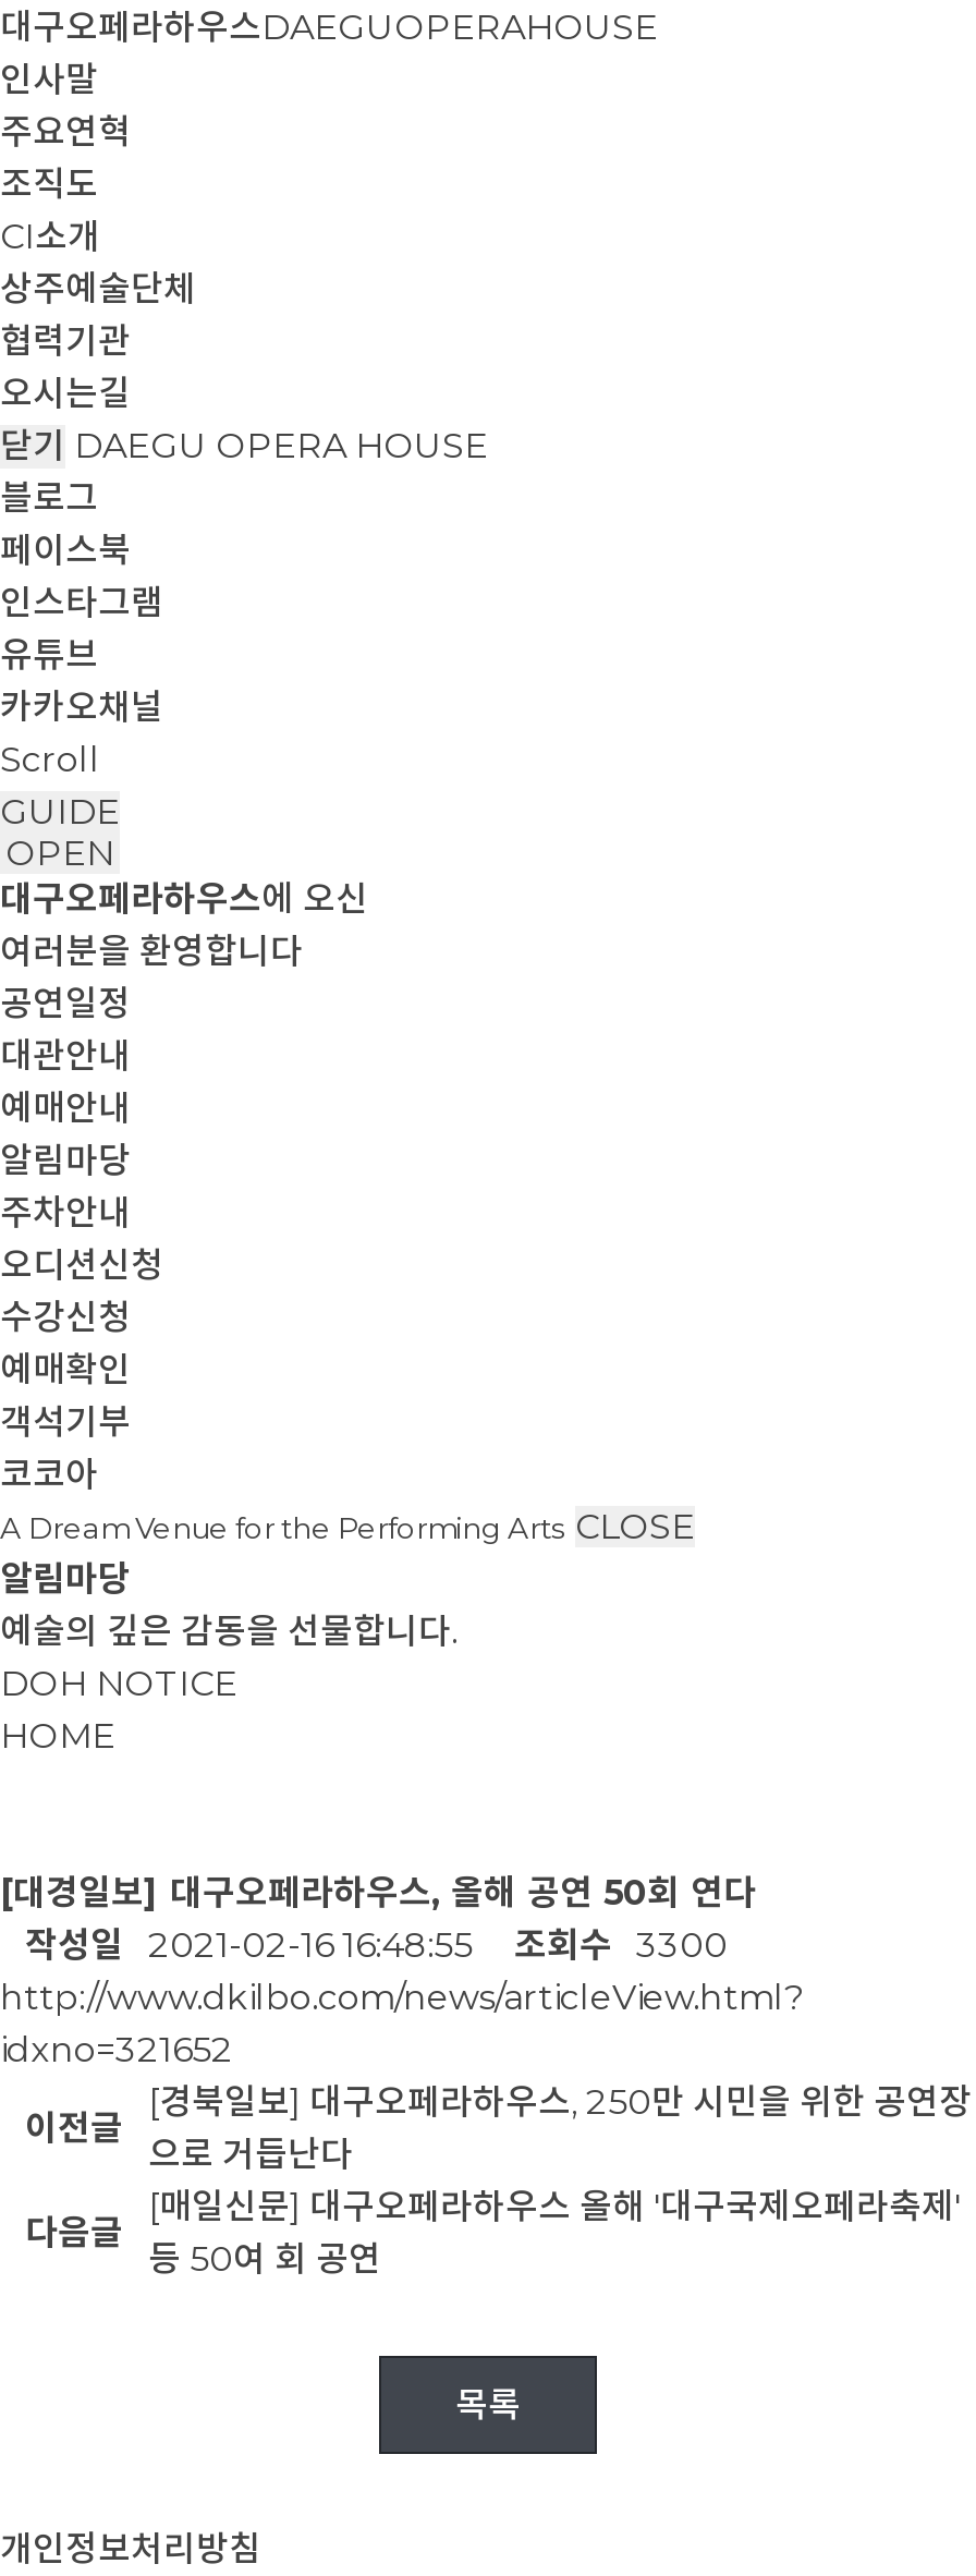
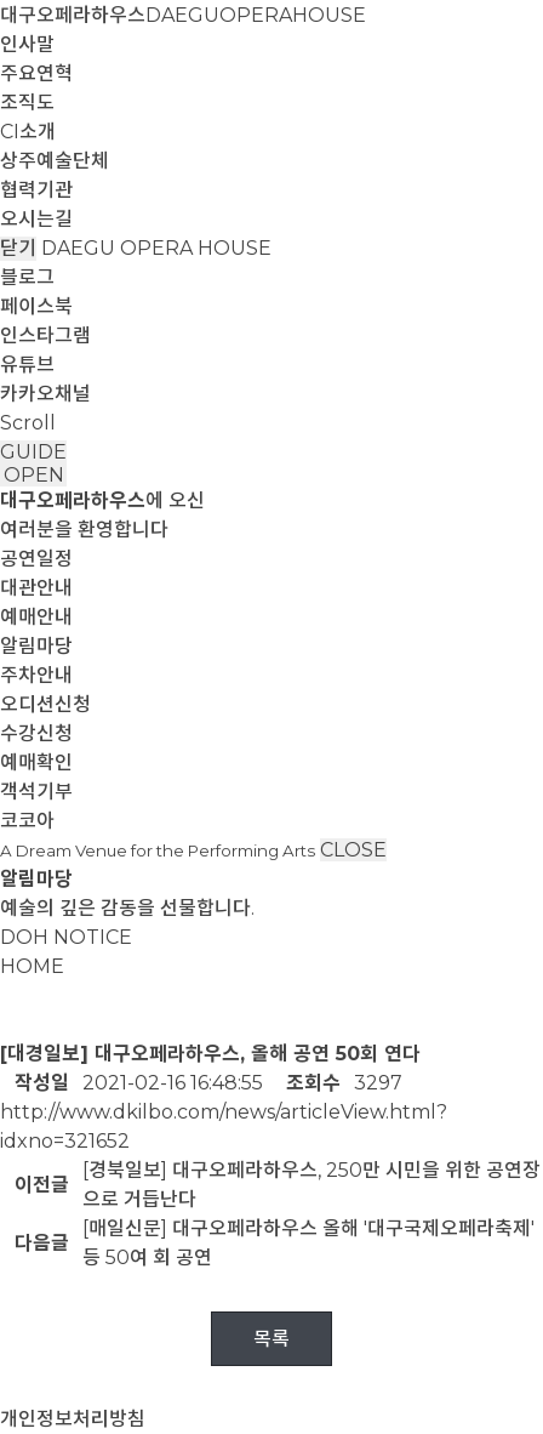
[25,1924,728,1966] 작성일 2021-02-16 16:48:55 조회수 3300 -> [14,1071,402,1094] 작성일 2021-02-16 16:48:55 조회수 3297

